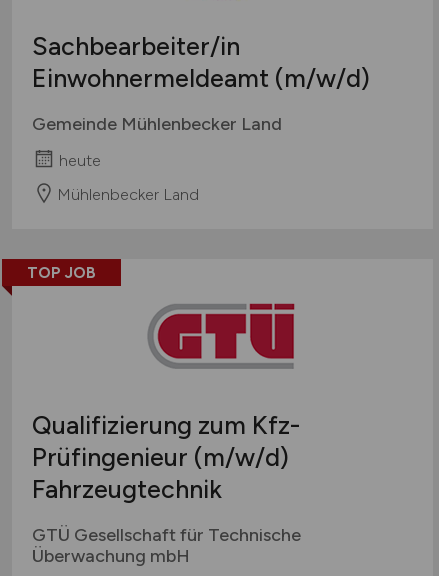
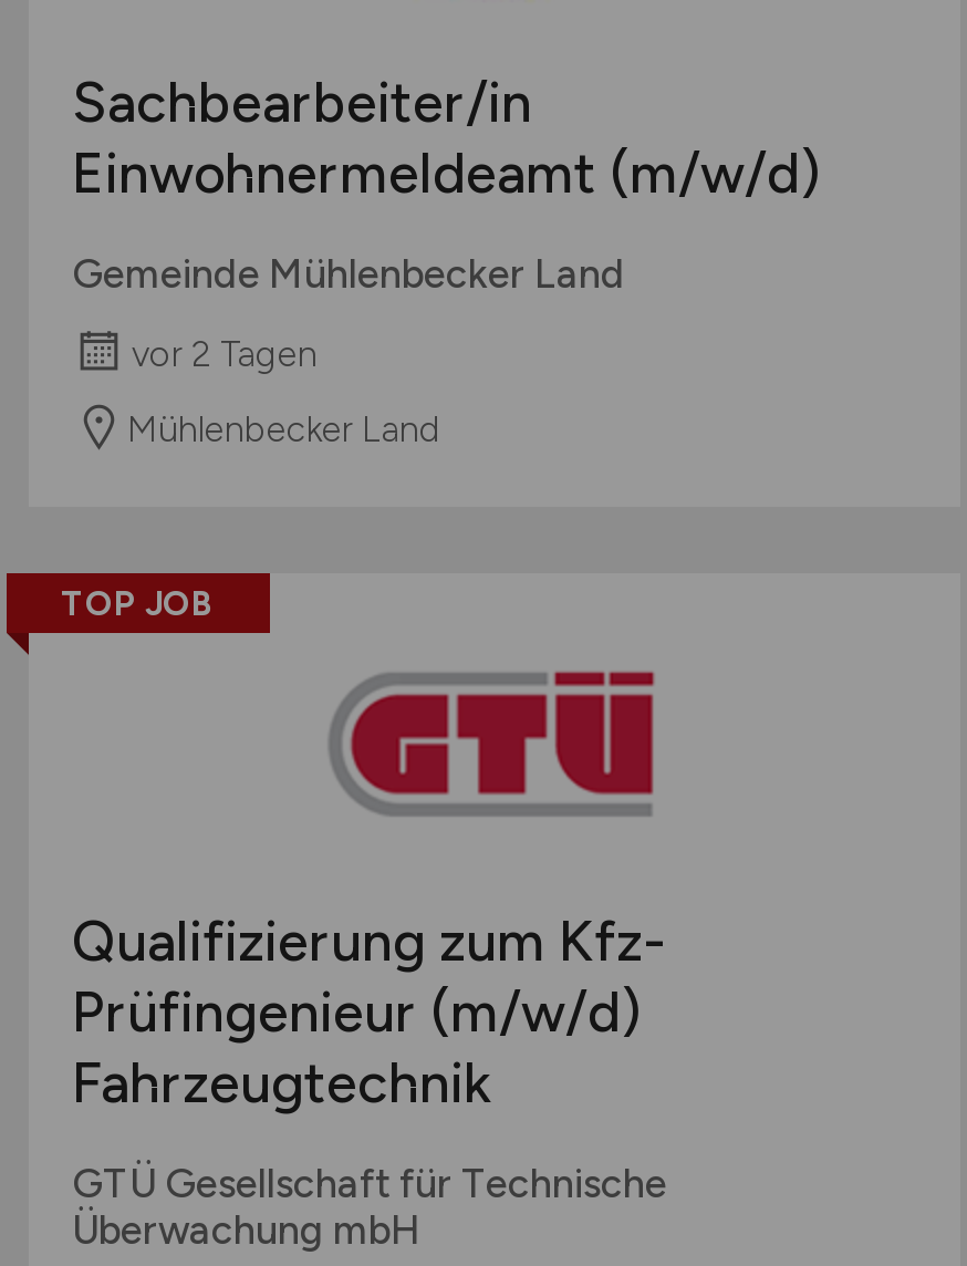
[58,150,100,169] heute -> [132,332,318,374] vor 2 Tagen

